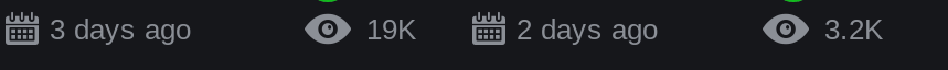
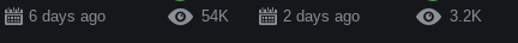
[50,13,417,46] 3 days ago | 19K -> [29,7,228,25] 6 days ago | 54K

